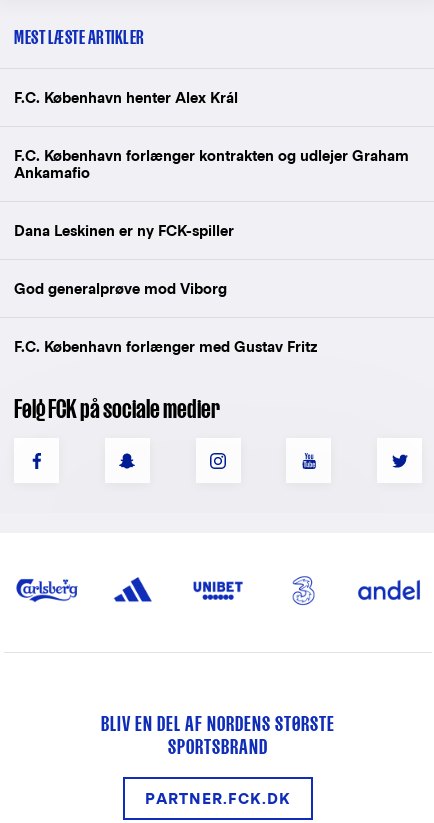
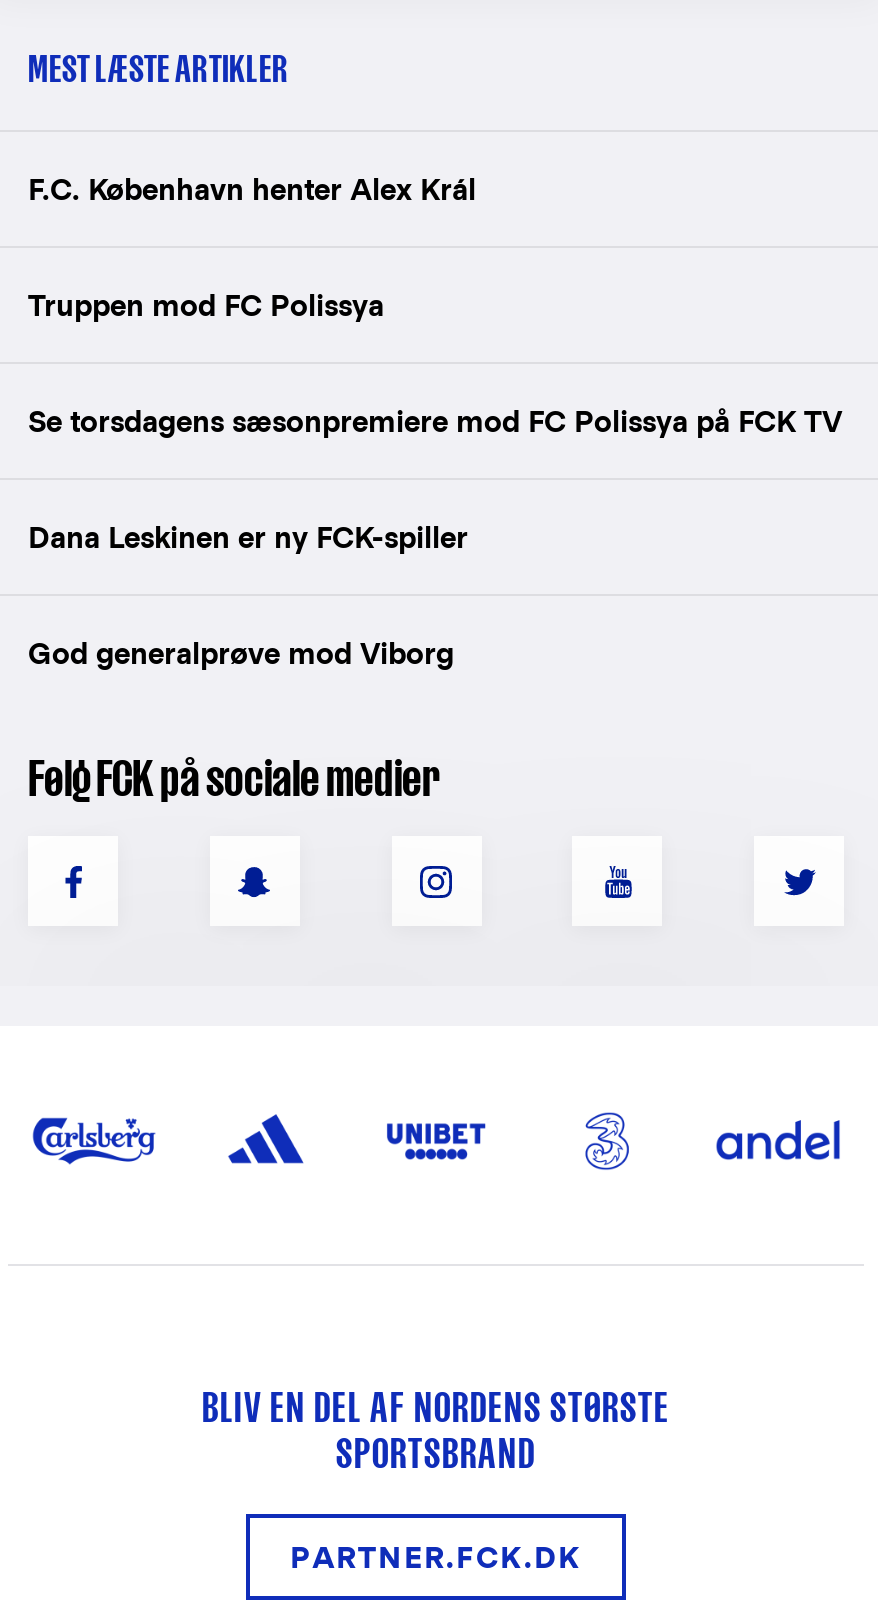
[14,147,409,181] F.C. København forlænger kontrakten og udlejer Graham | Ankamafio -> [28,289,842,439] Truppen mod FC Polissya | Se torsdagens sæsonpremiere mod FC Polissya på FCK TV
moved [14,222,234,297] -> [28,521,468,671]: Dana Leskinen er ny FCK-spiller | God generalprøve mod Viborg
[14,338,317,355] F.C. København forlænger med Gustav Fritz -> none

